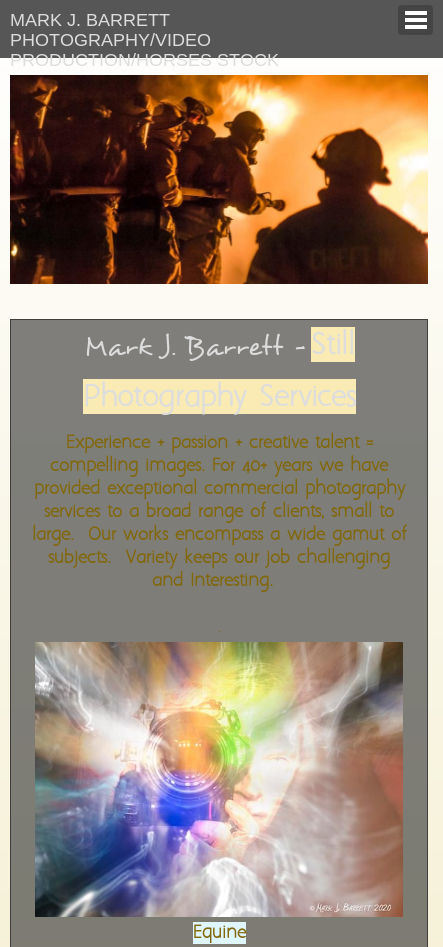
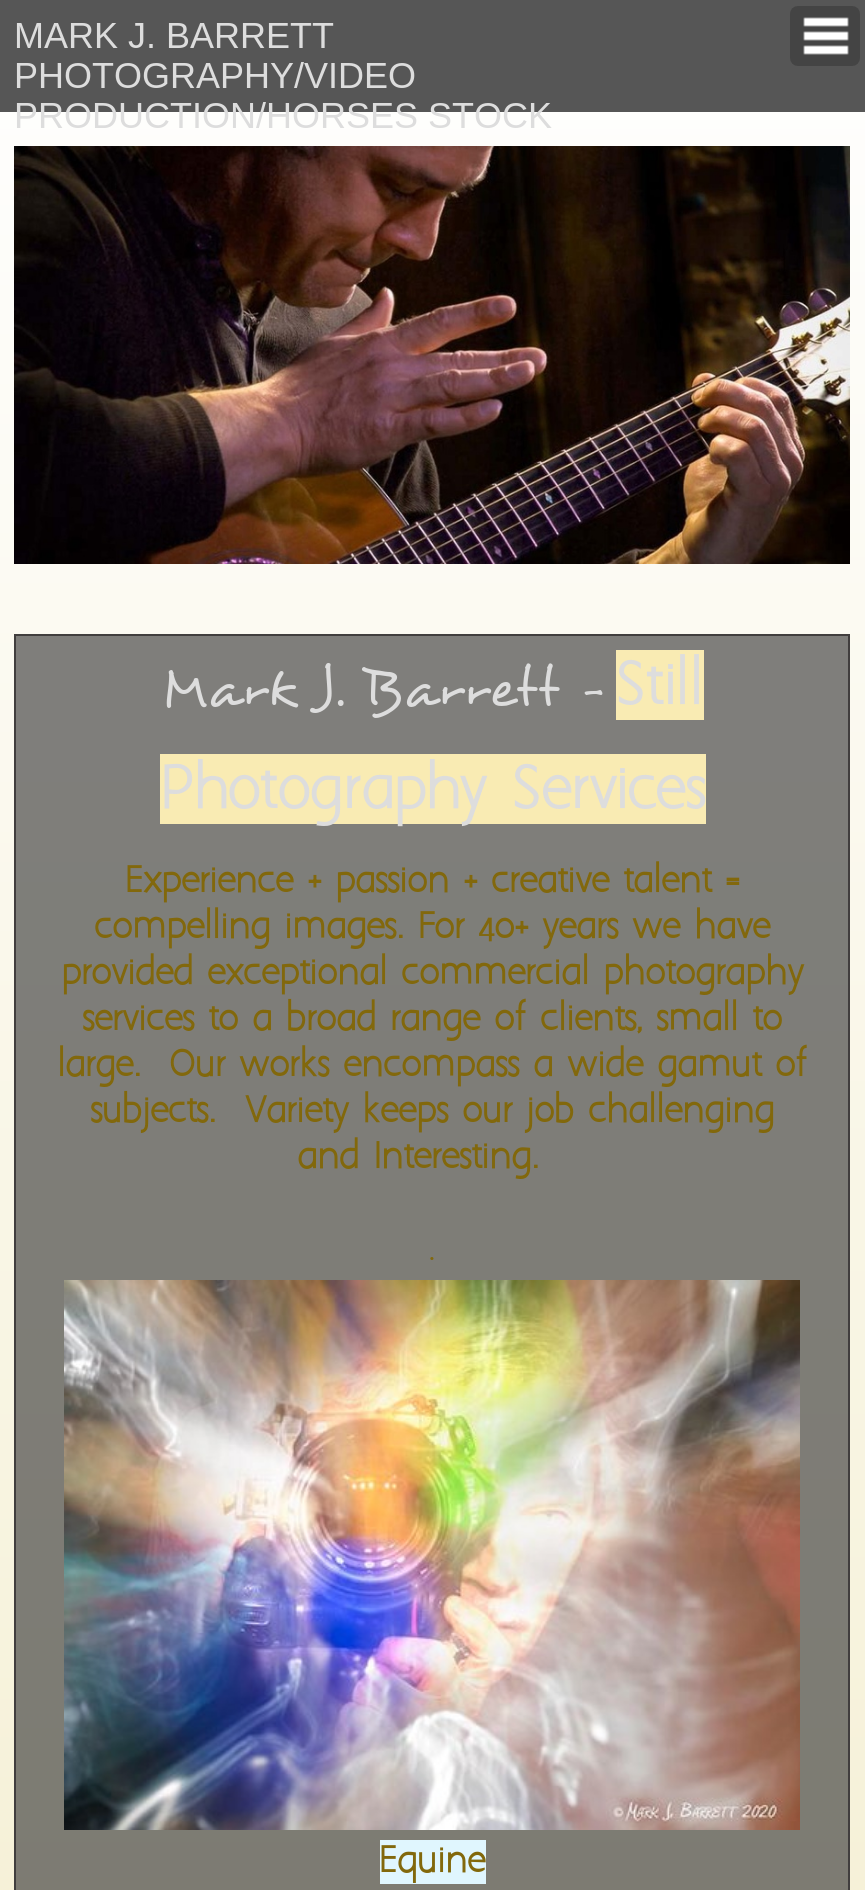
[10,74,429,285] [image] -> [14,144,852,566] [image]

